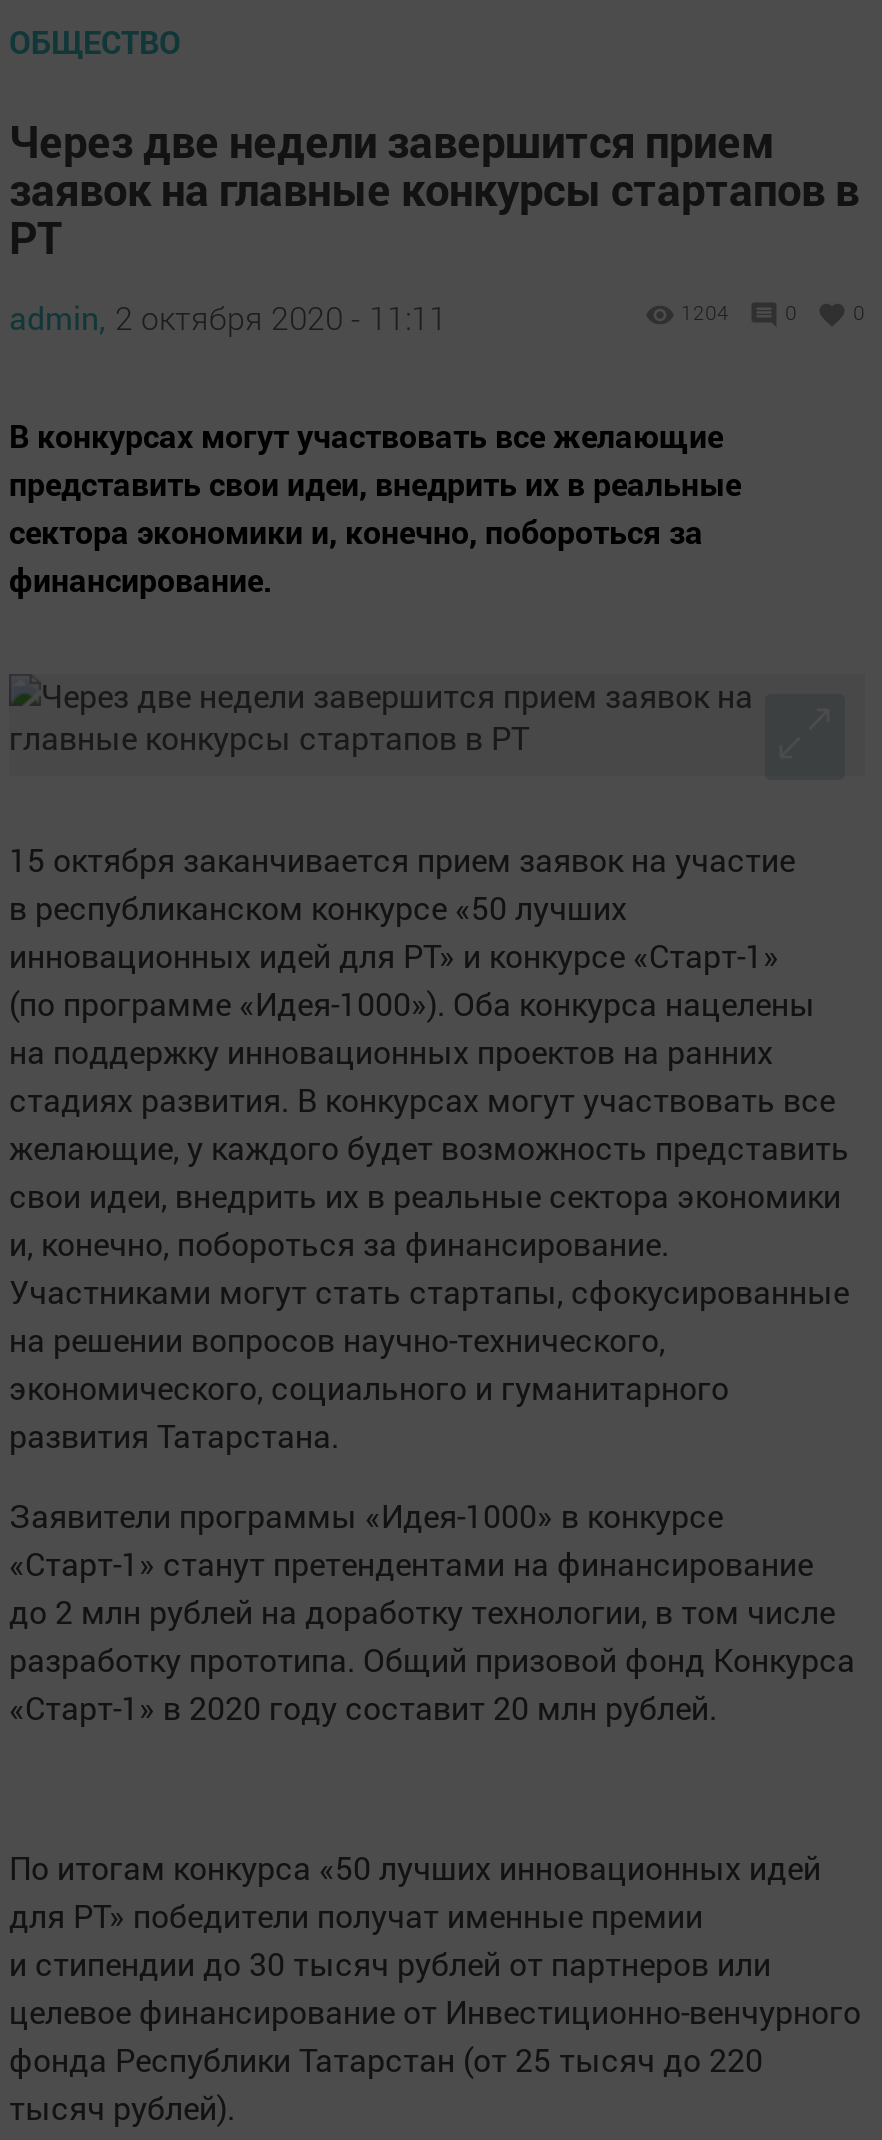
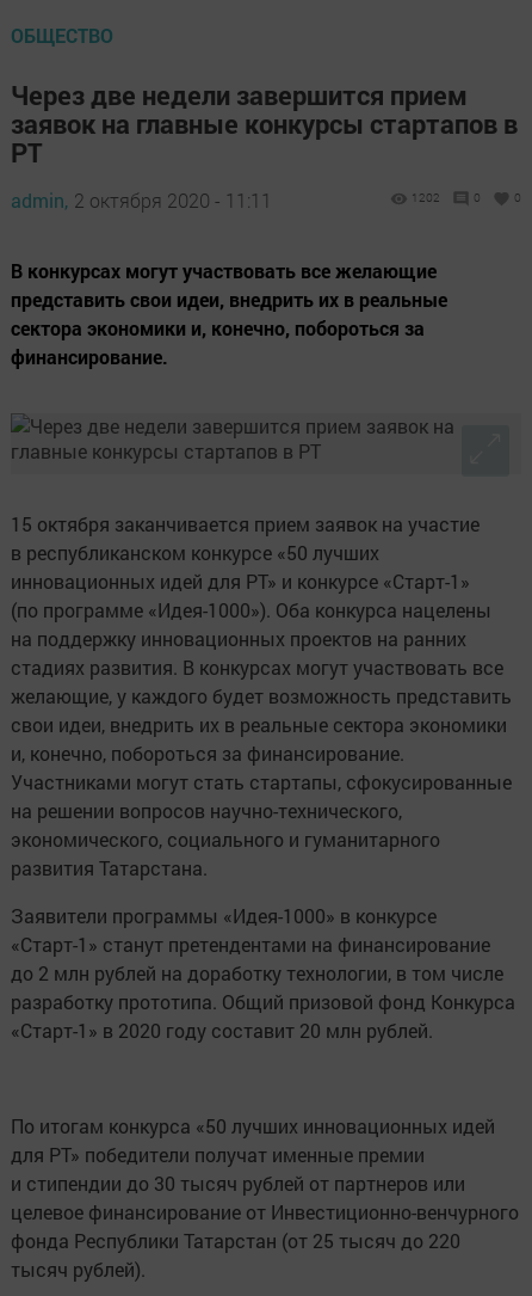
[681,301,729,327] 1204 -> [412,190,440,206] 1202

